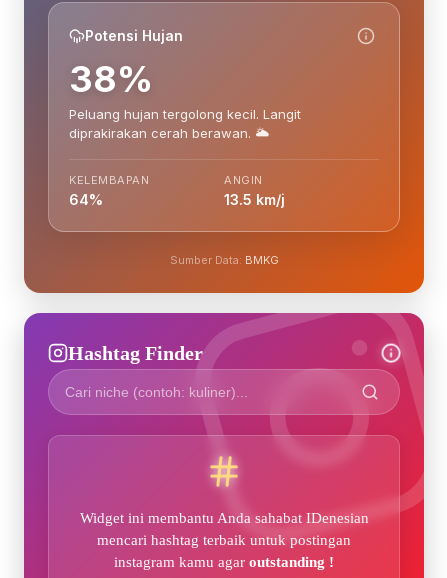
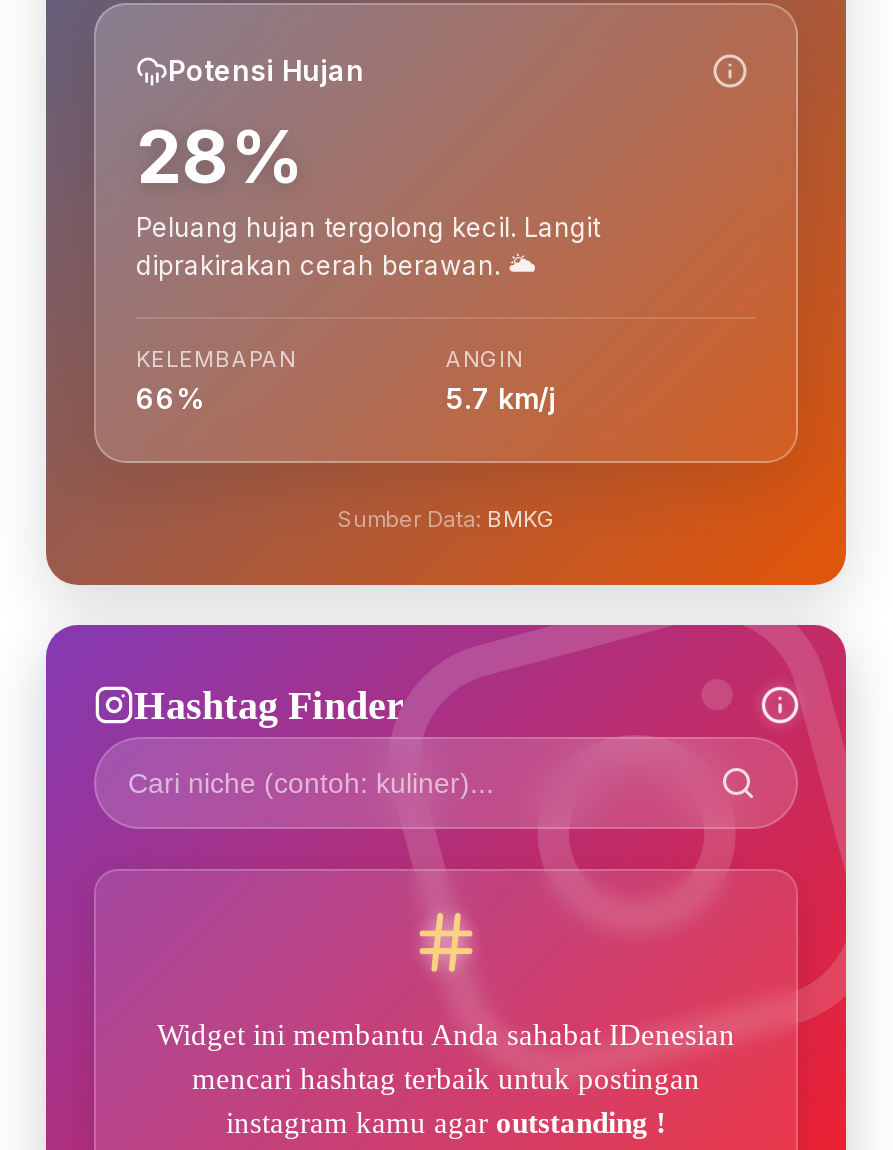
[69,56,153,100] 38% -> [136,112,302,200] 28%
[69,190,103,207] 64% -> [136,380,204,414] 66%
[224,190,285,207] 13.5 km/j -> [446,380,556,414] 5.7 km/j

